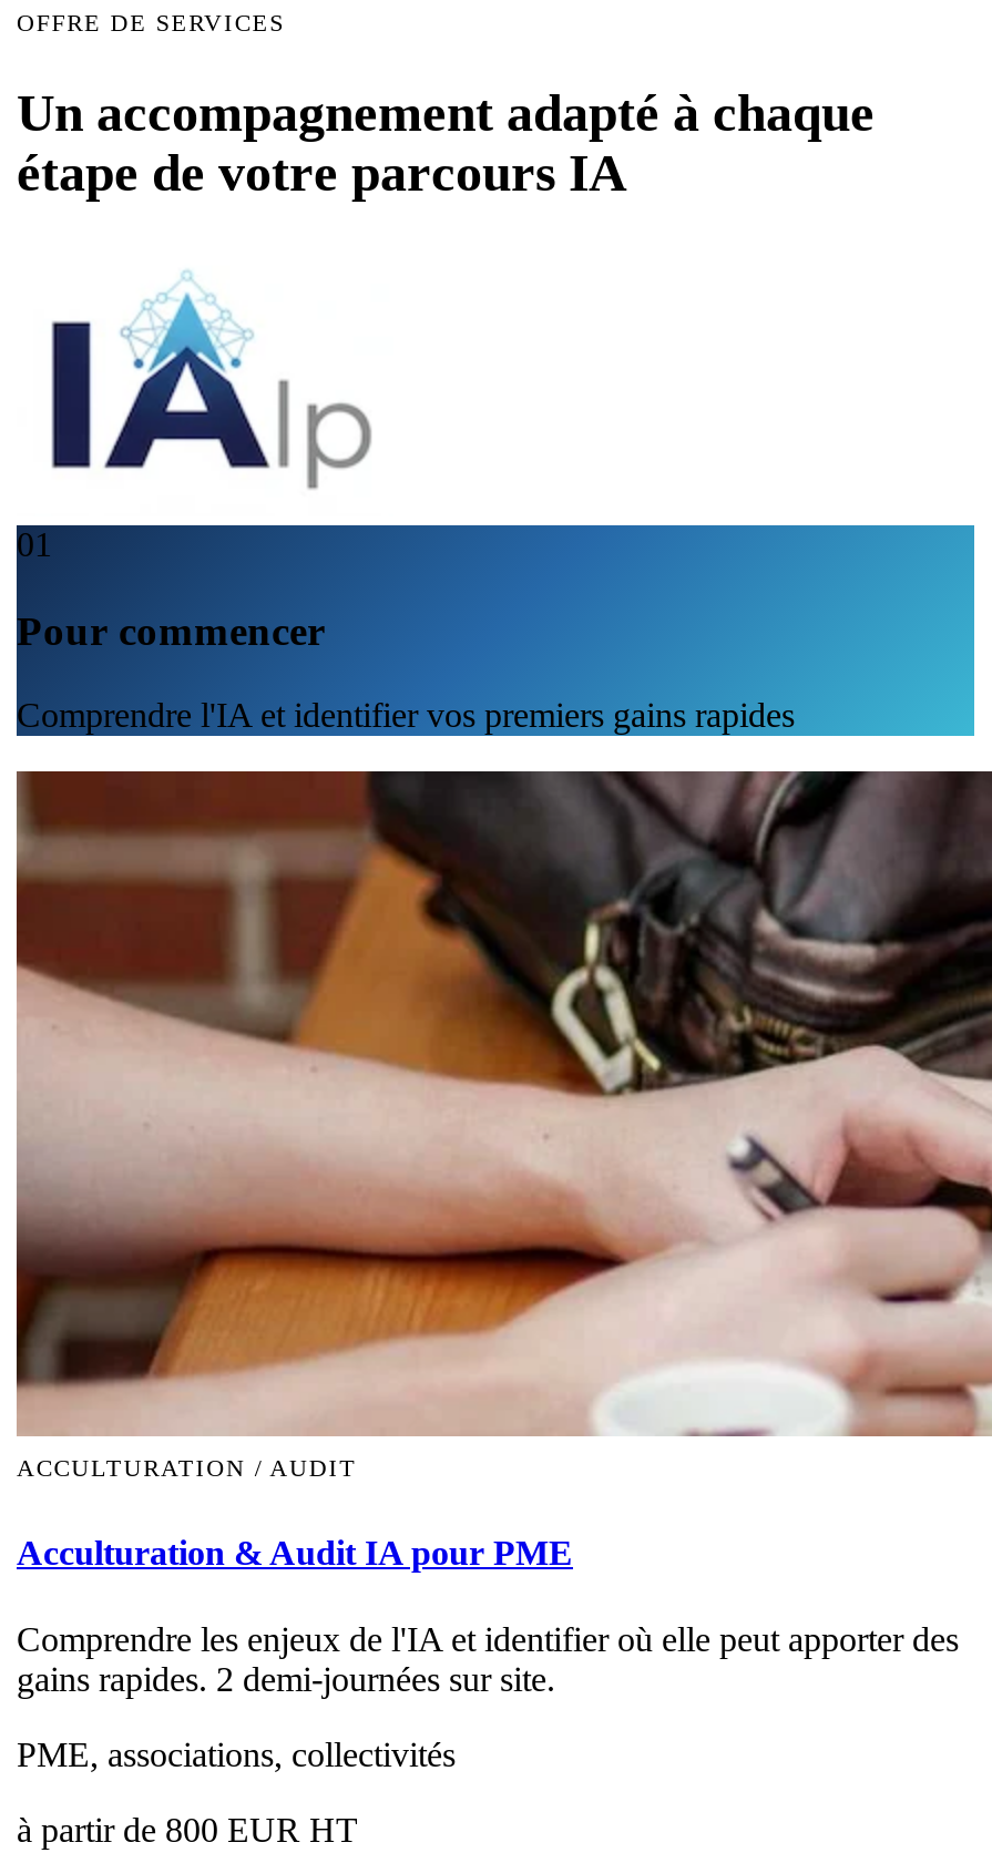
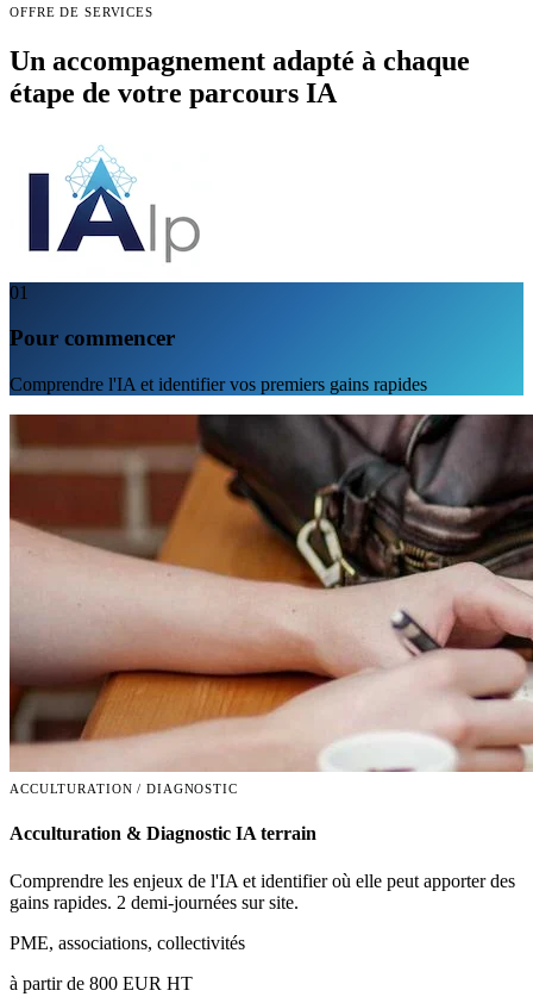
[17,1454,357,1481] ACCULTURATION / AUDIT -> [10,782,238,796] ACCULTURATION / DIAGNOSTIC
[17,1532,573,1570] Acculturation & Audit IA pour PME -> [10,823,316,844] Acculturation & Diagnostic IA terrain

